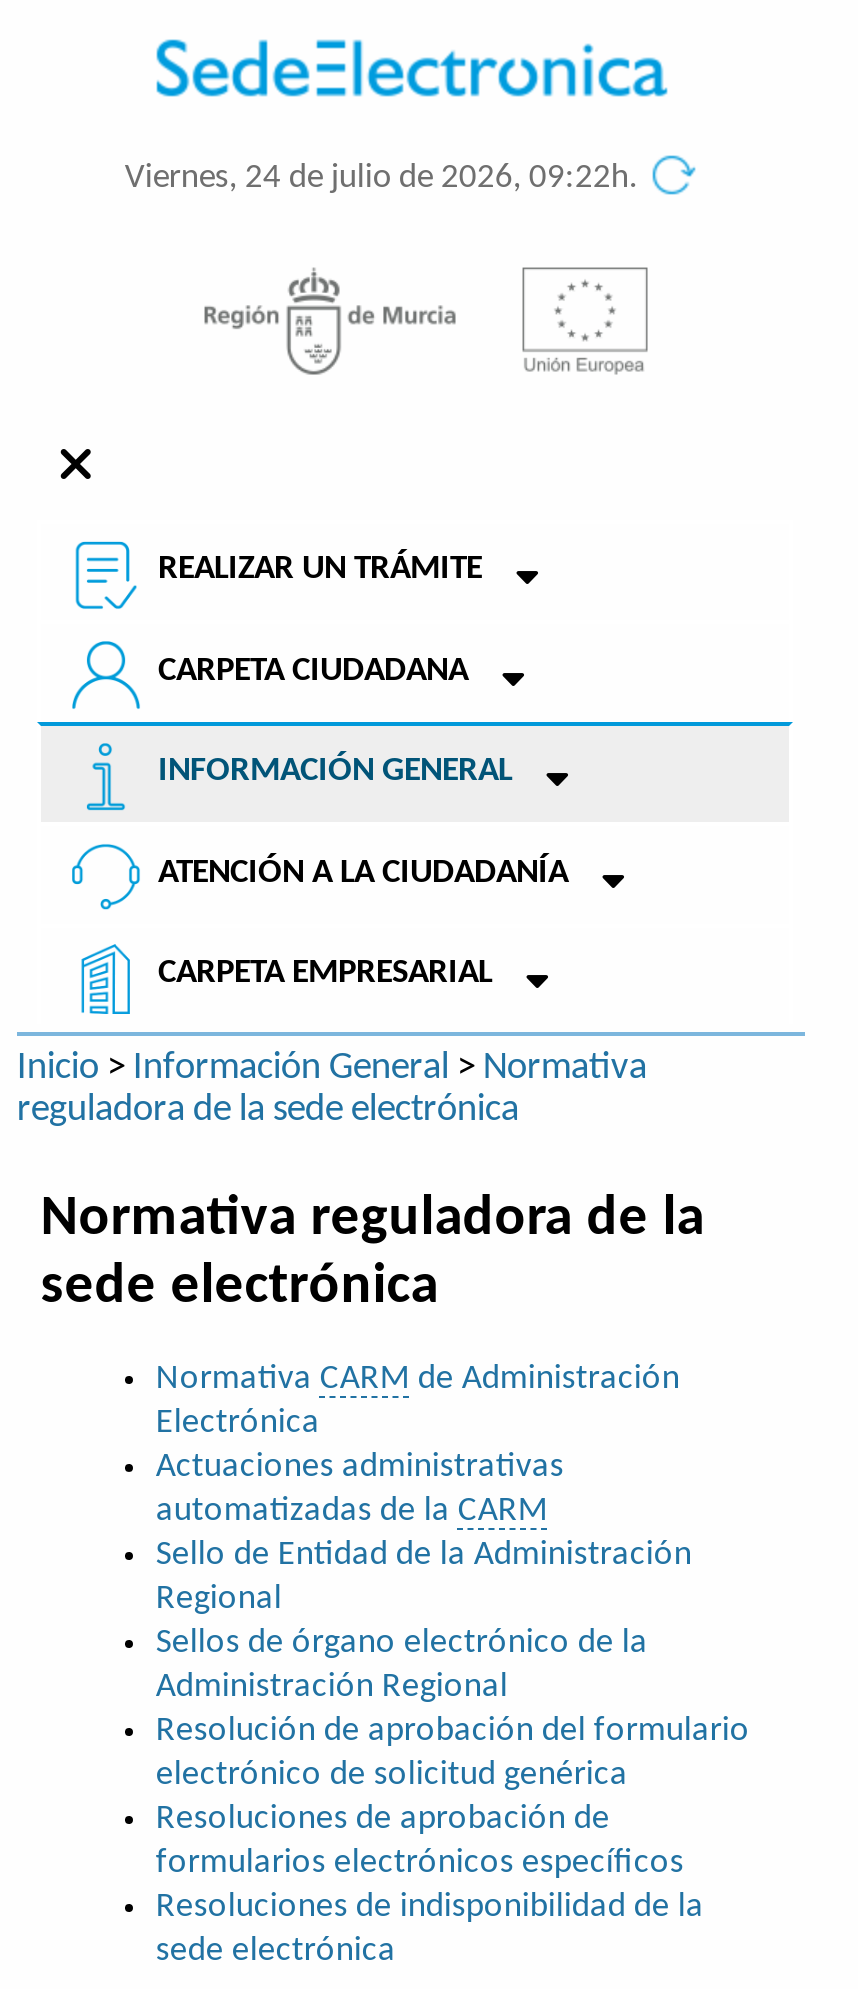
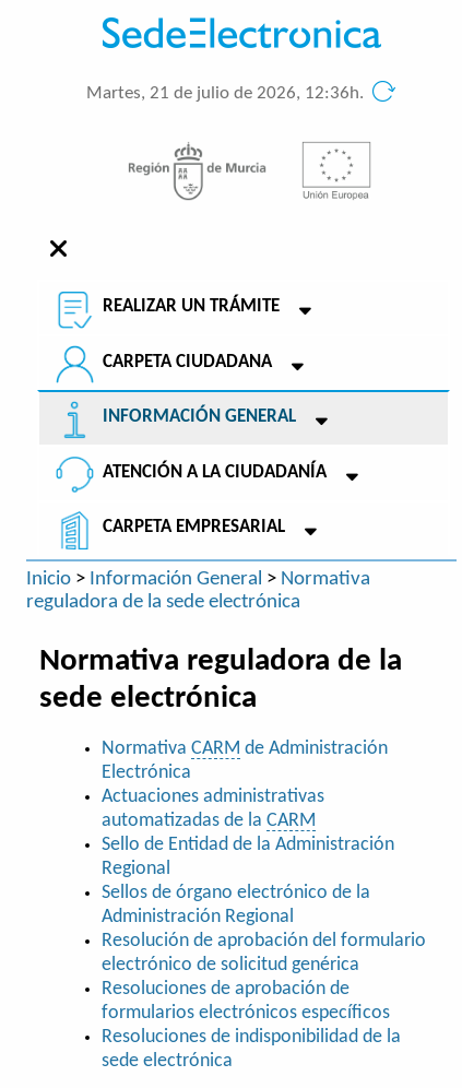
[125,162,637,196] Viernes, 24 de julio de 2026, 09:22h. -> [86,84,363,103] Martes, 21 de julio de 2026, 12:36h.

